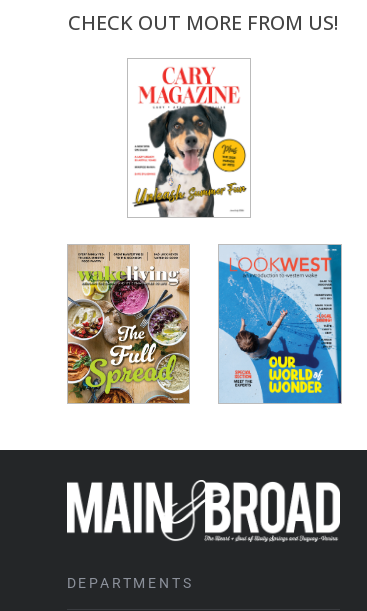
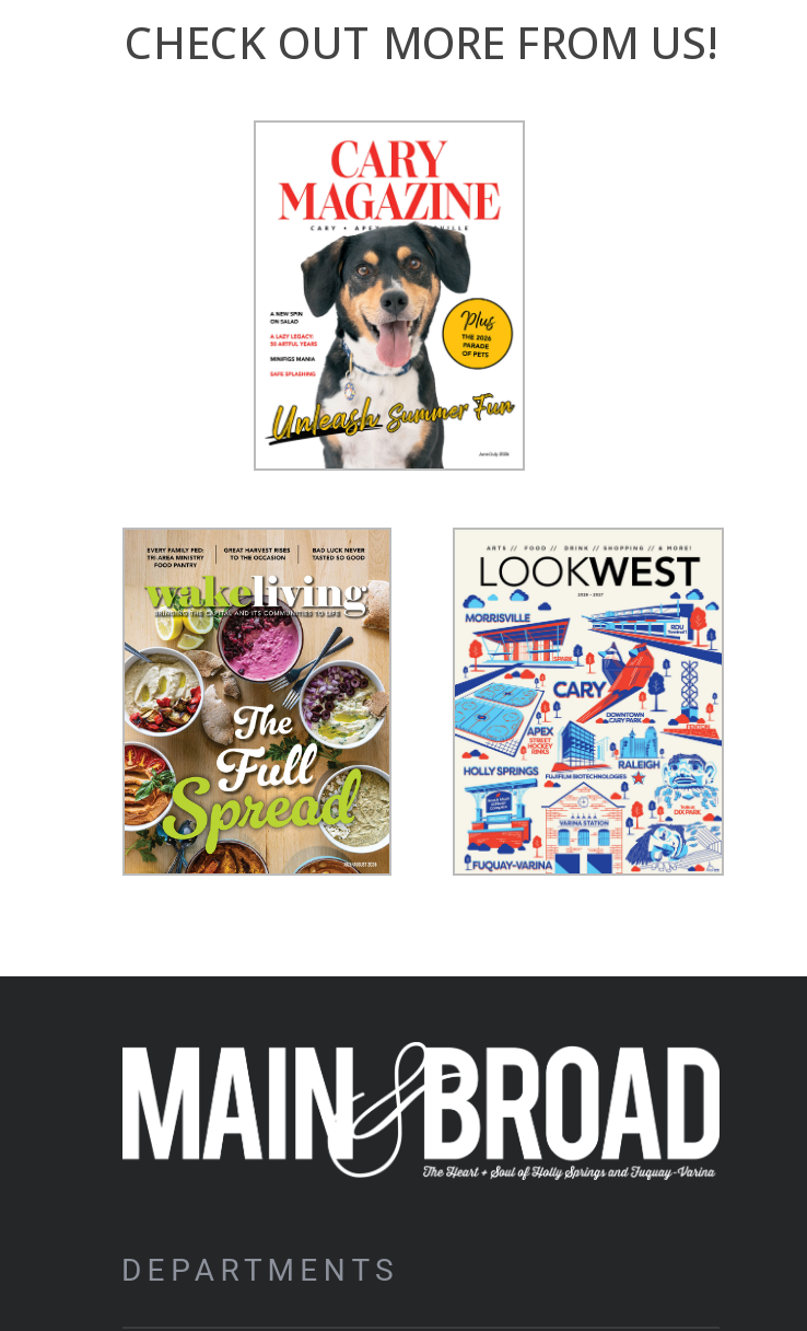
[218,244,342,404] [image] -> [453,530,724,876] [image]

